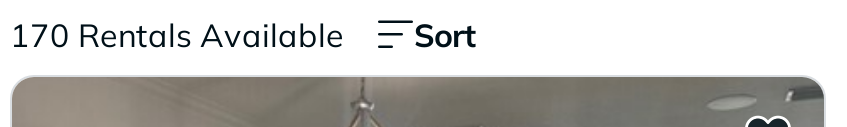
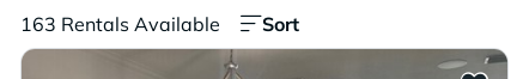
[10,15,344,55] 170 Rentals Available -> [20,12,220,36] 163 Rentals Available

